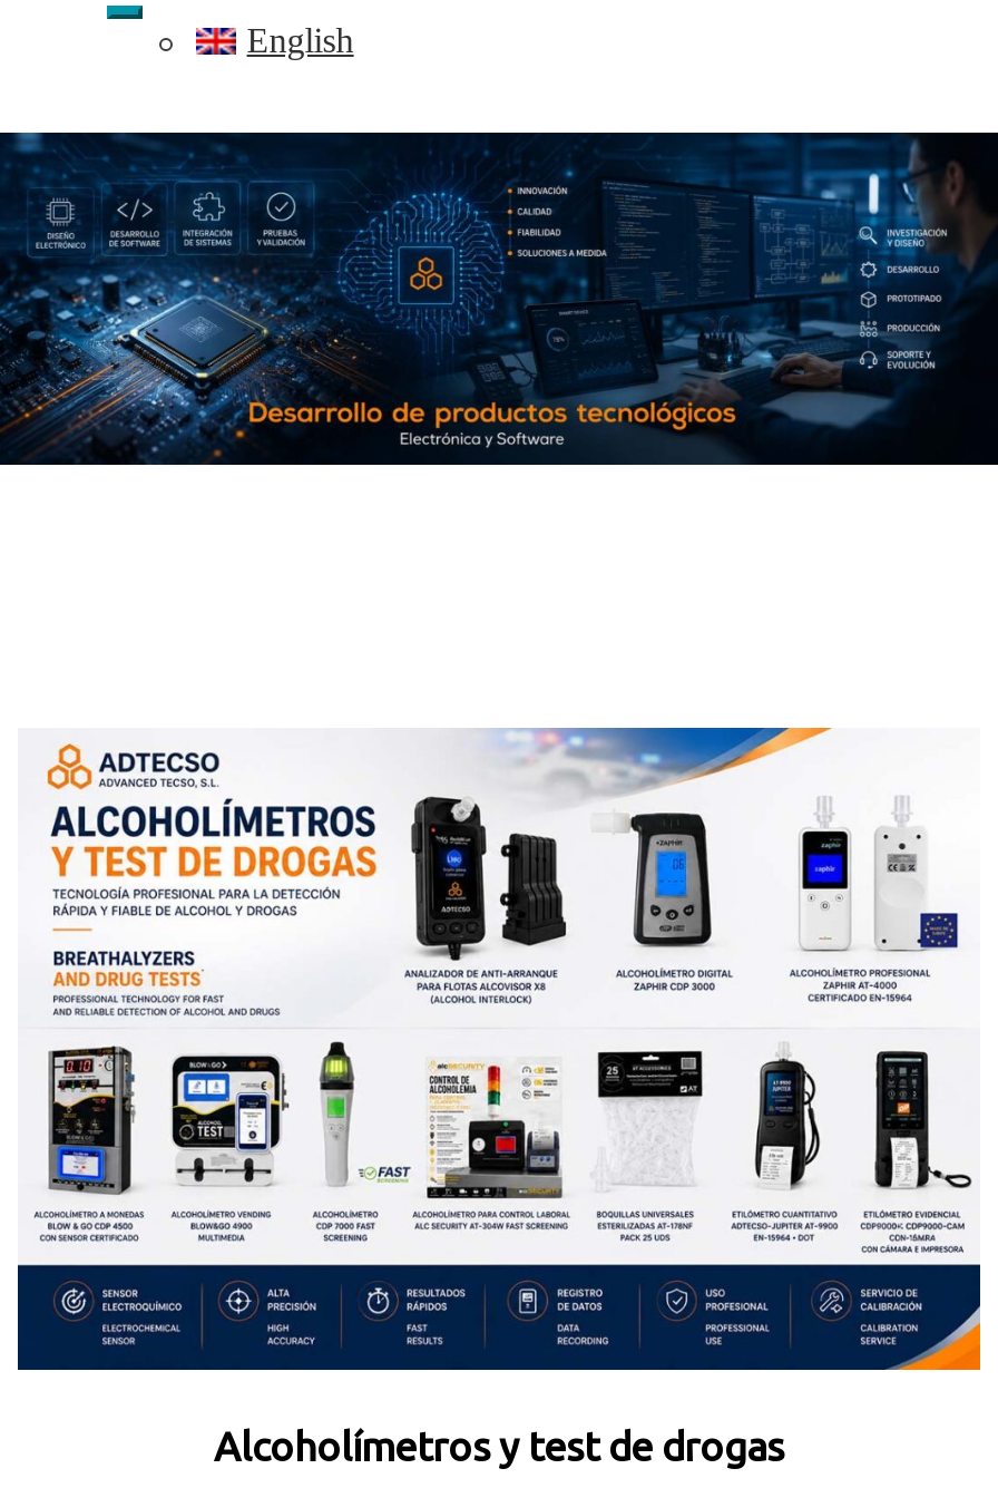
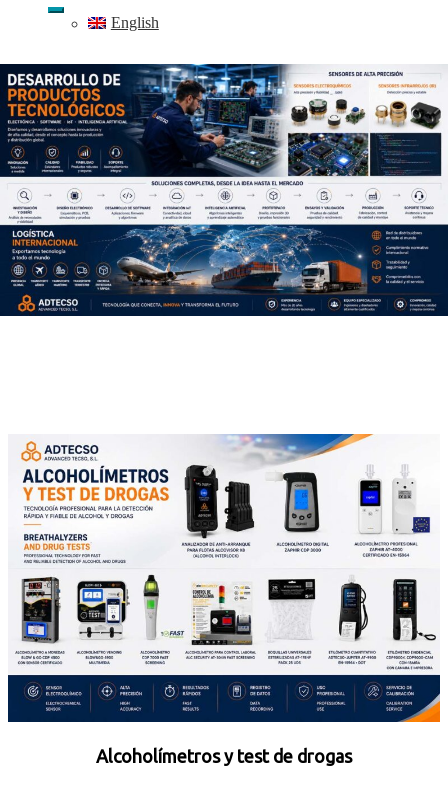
[7,130,991,465] [image] -> [3,63,445,316] [image]

